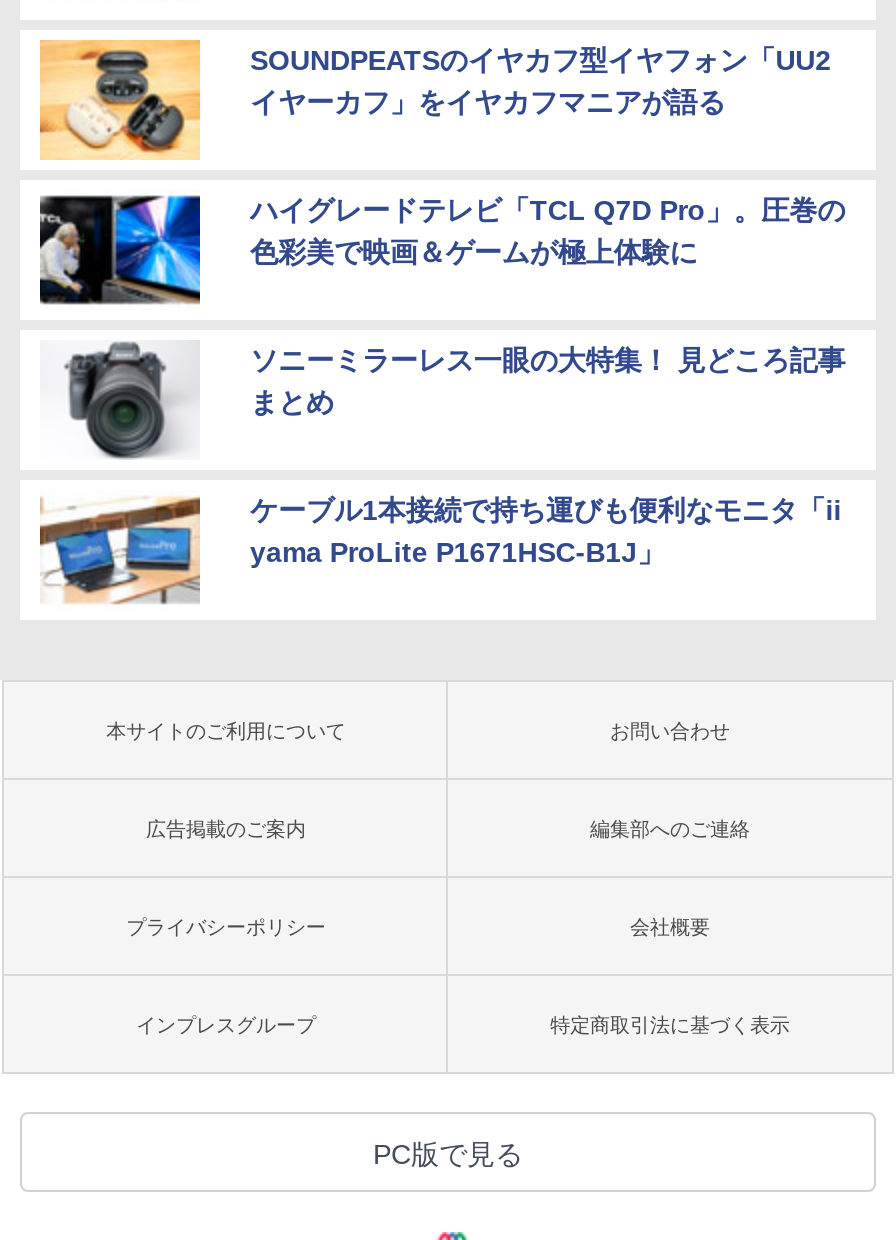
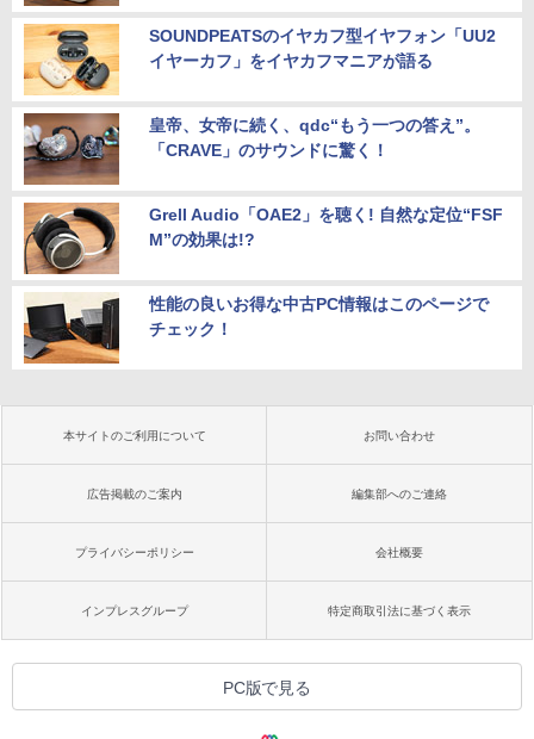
[38,190,845,310] [image] | ハイグレードテレビ「TCL Q7D Pro」。圧巻の | 色彩美で映画＆ゲームが極上体験に -> [23,112,480,186] [image] | 皇帝、女帝に続く、qdc“もう一つの答え”。 | 「CRAVE」のサウンドに驚く！
[40,340,845,460] [image] | ソニーミラーレス一眼の大特集！ 見どころ記事 | まとめ -> [23,201,503,275] [image] | Grell Audio「OAE2」を聴く! 自然な定位“FSF | M”の効果は!?
[38,493,841,610] [image] | ケーブル1本接続で持ち運びも便利なモニタ「ii | yama ProLite P1671HSC-B1J」 -> [23,293,488,365] [image] | 性能の良いお得な中古PC情報はこのページで | チェック！

